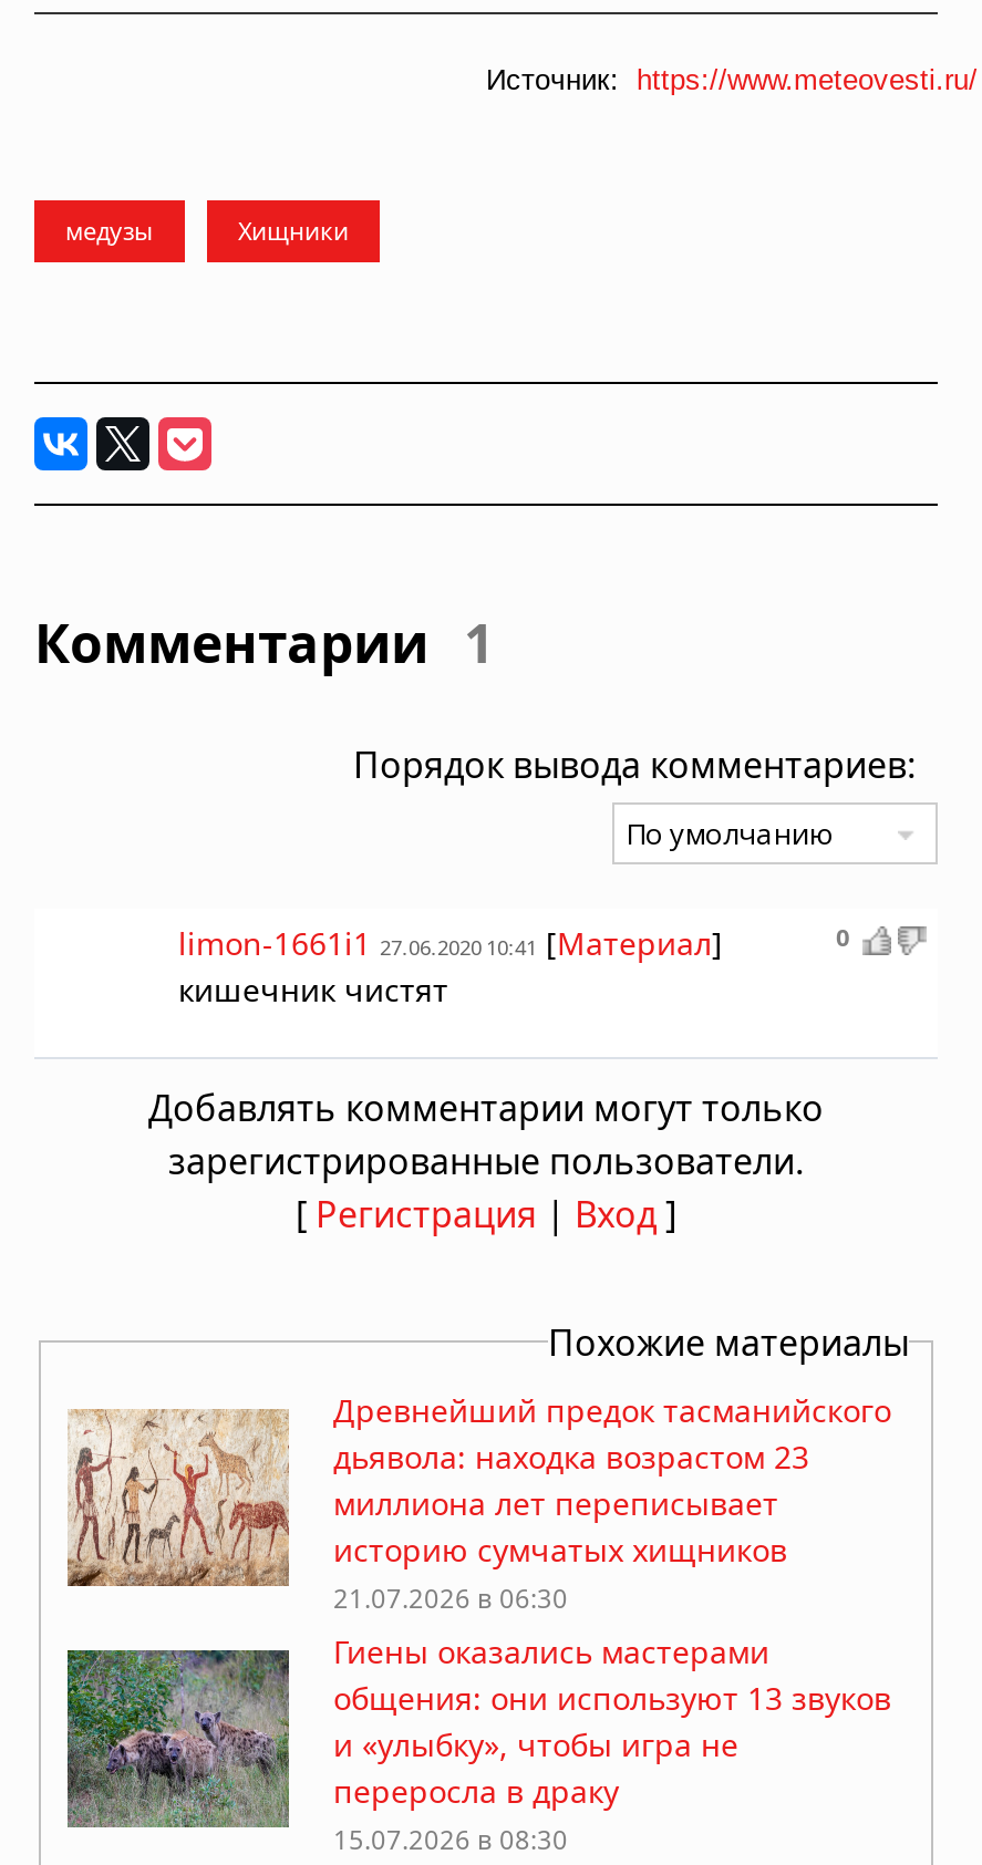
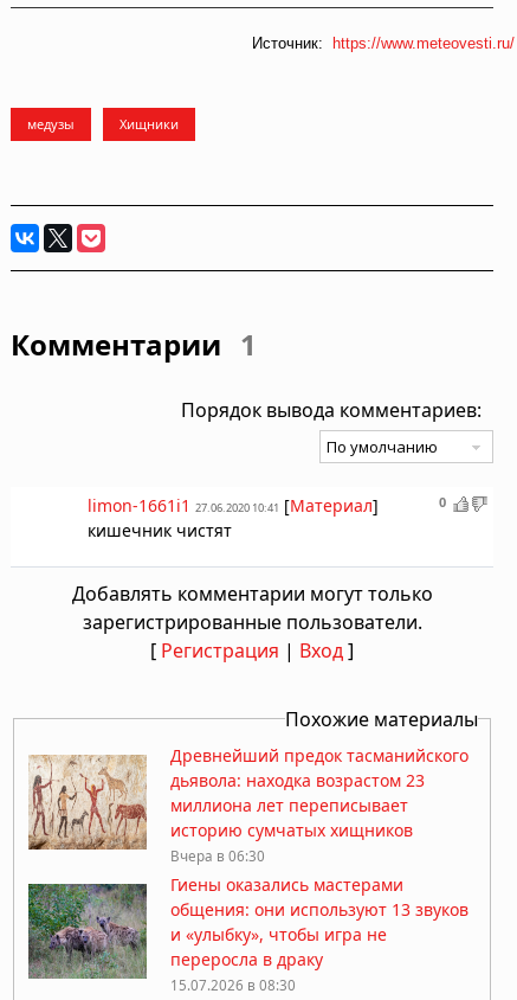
[333,1581,568,1614] 21.07.2026 в 06:30 -> [170,847,265,864] Вчера в 06:30

